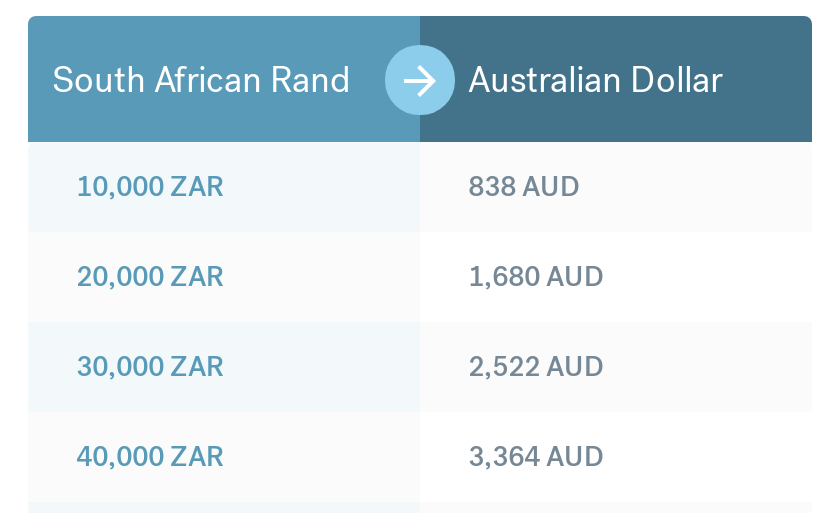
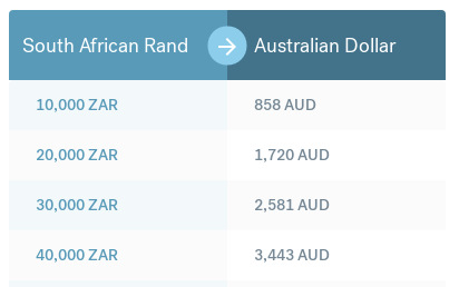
[468,168,580,204] 838 AUD -> [254,95,316,115] 858 AUD
[468,258,604,294] 1,680AUD -> [254,145,330,165] 1,720AUD
[468,348,604,384] 2,522 AUD -> [254,195,330,215] 2,581 AUD
[468,438,604,474] 3,364AUD -> [254,245,330,265] 3,443AUD

